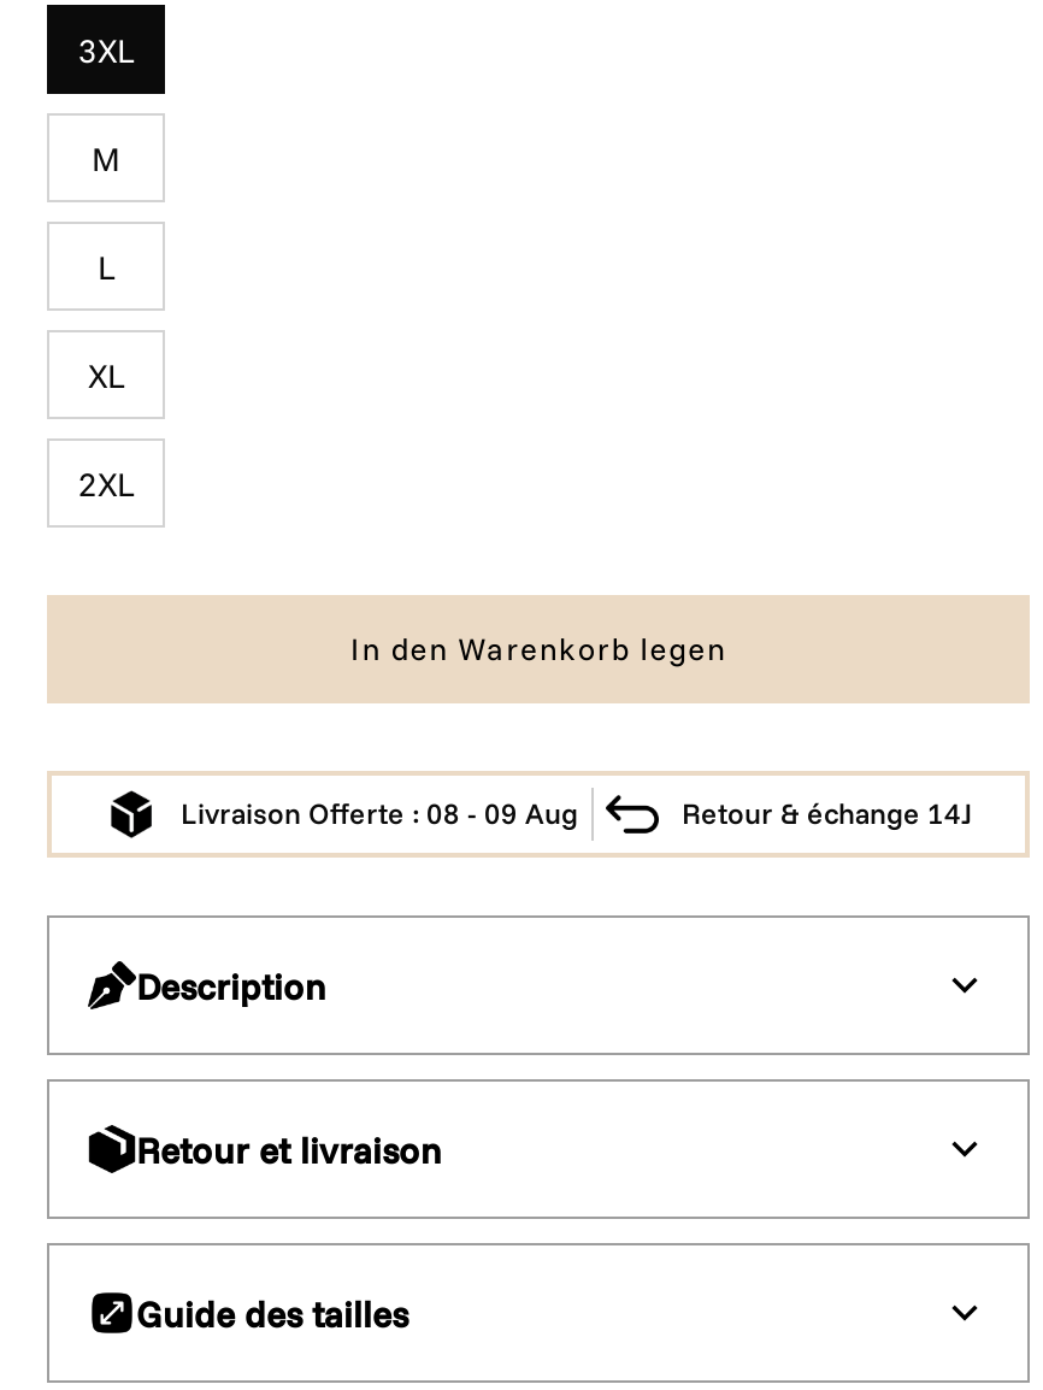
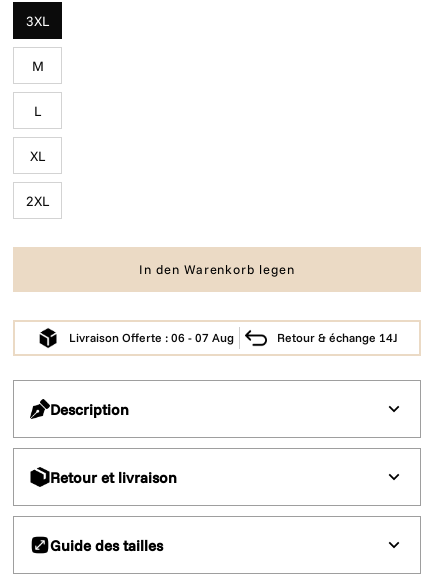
[181,795,578,831] Livraison Offerte : 08 - 09 Aug -> [68,330,233,345] Livraison Offerte : 06 - 07 Aug

